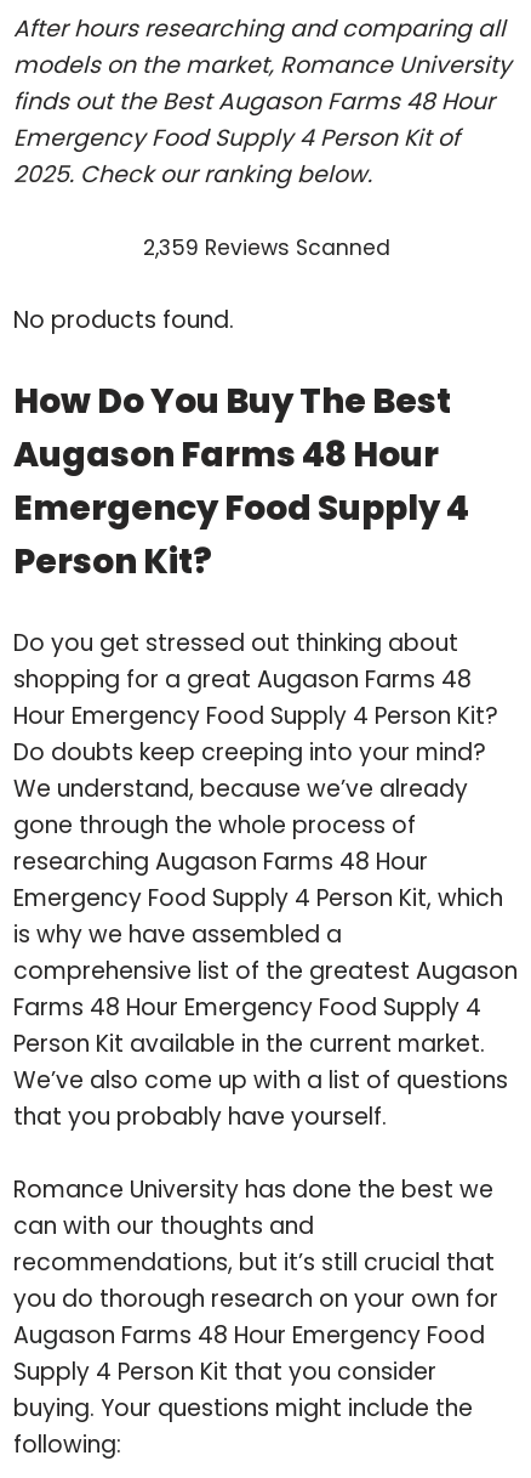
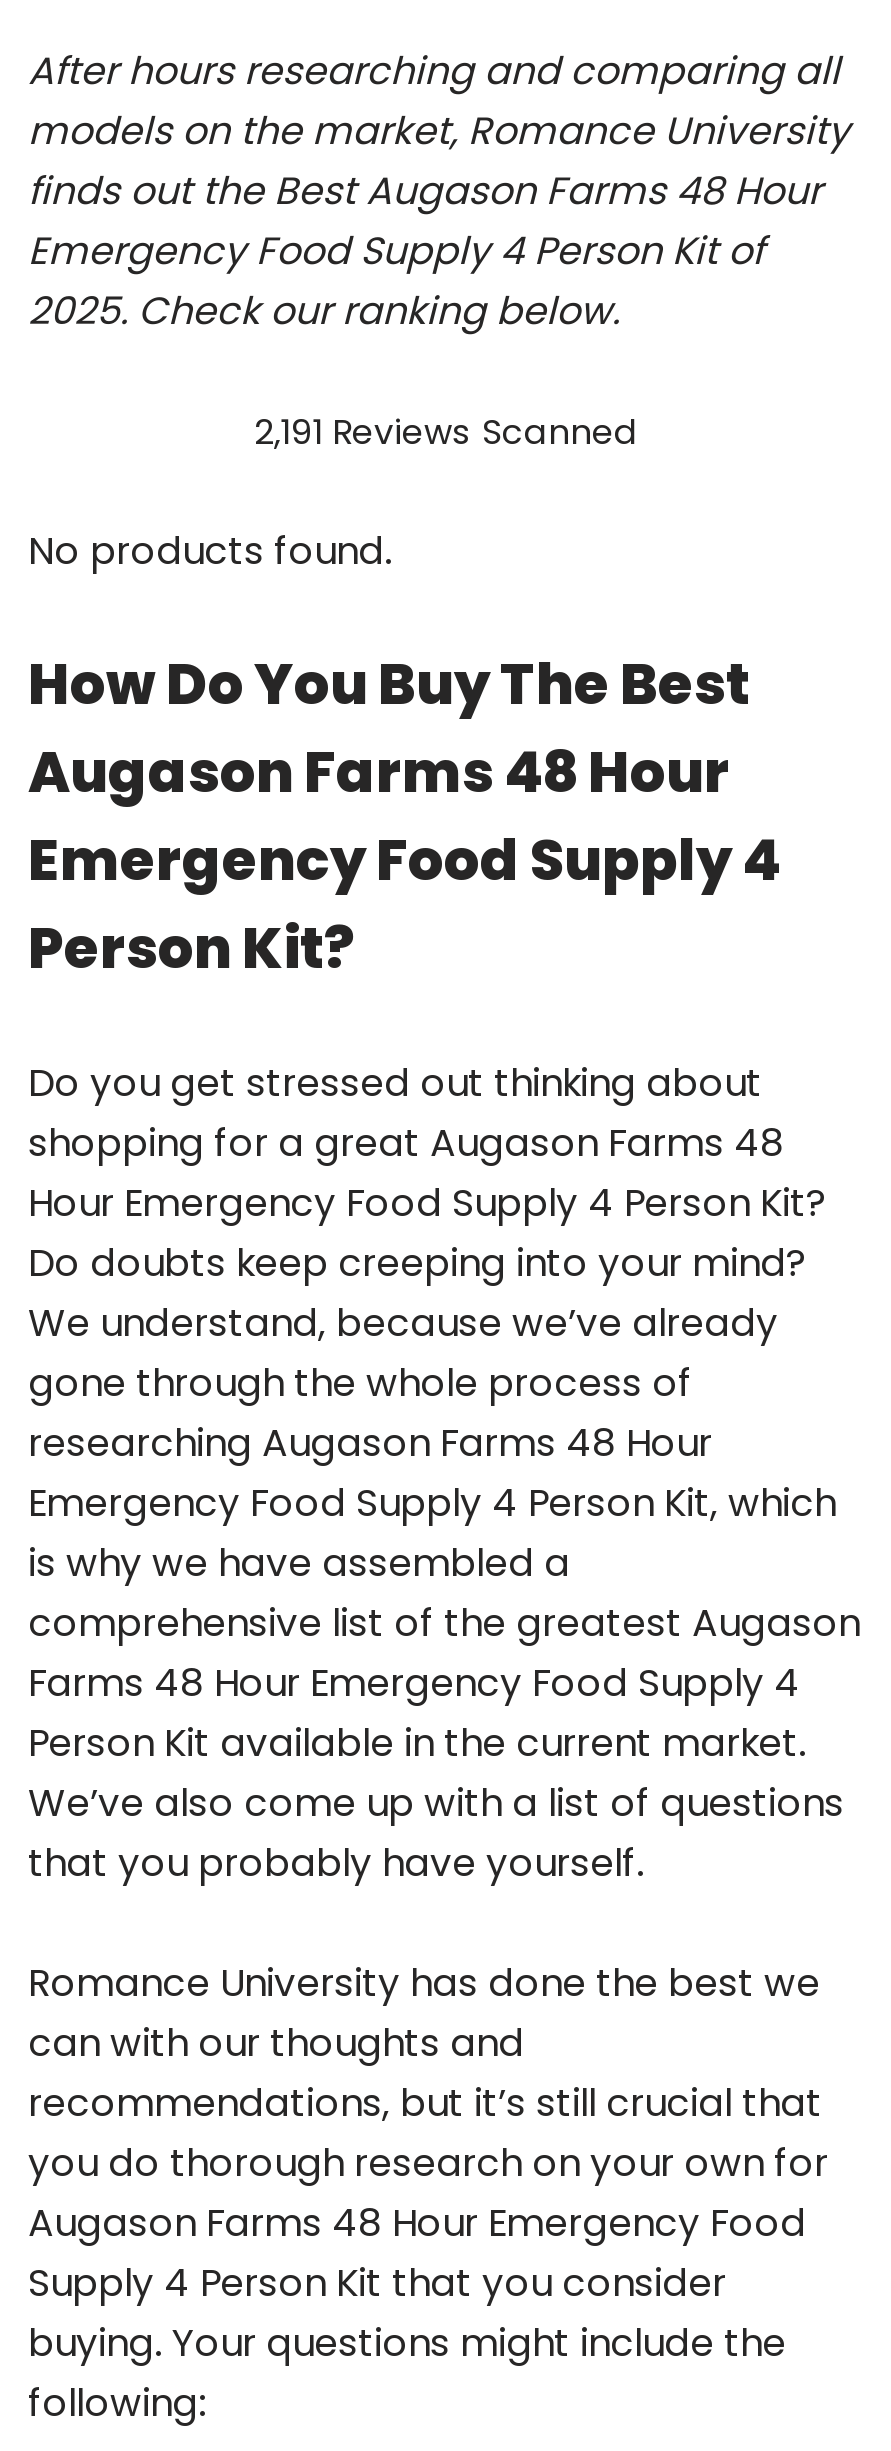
[143,233,390,262] 2,359 Reviews Scanned -> [254,408,638,456] 2,191 Reviews Scanned

